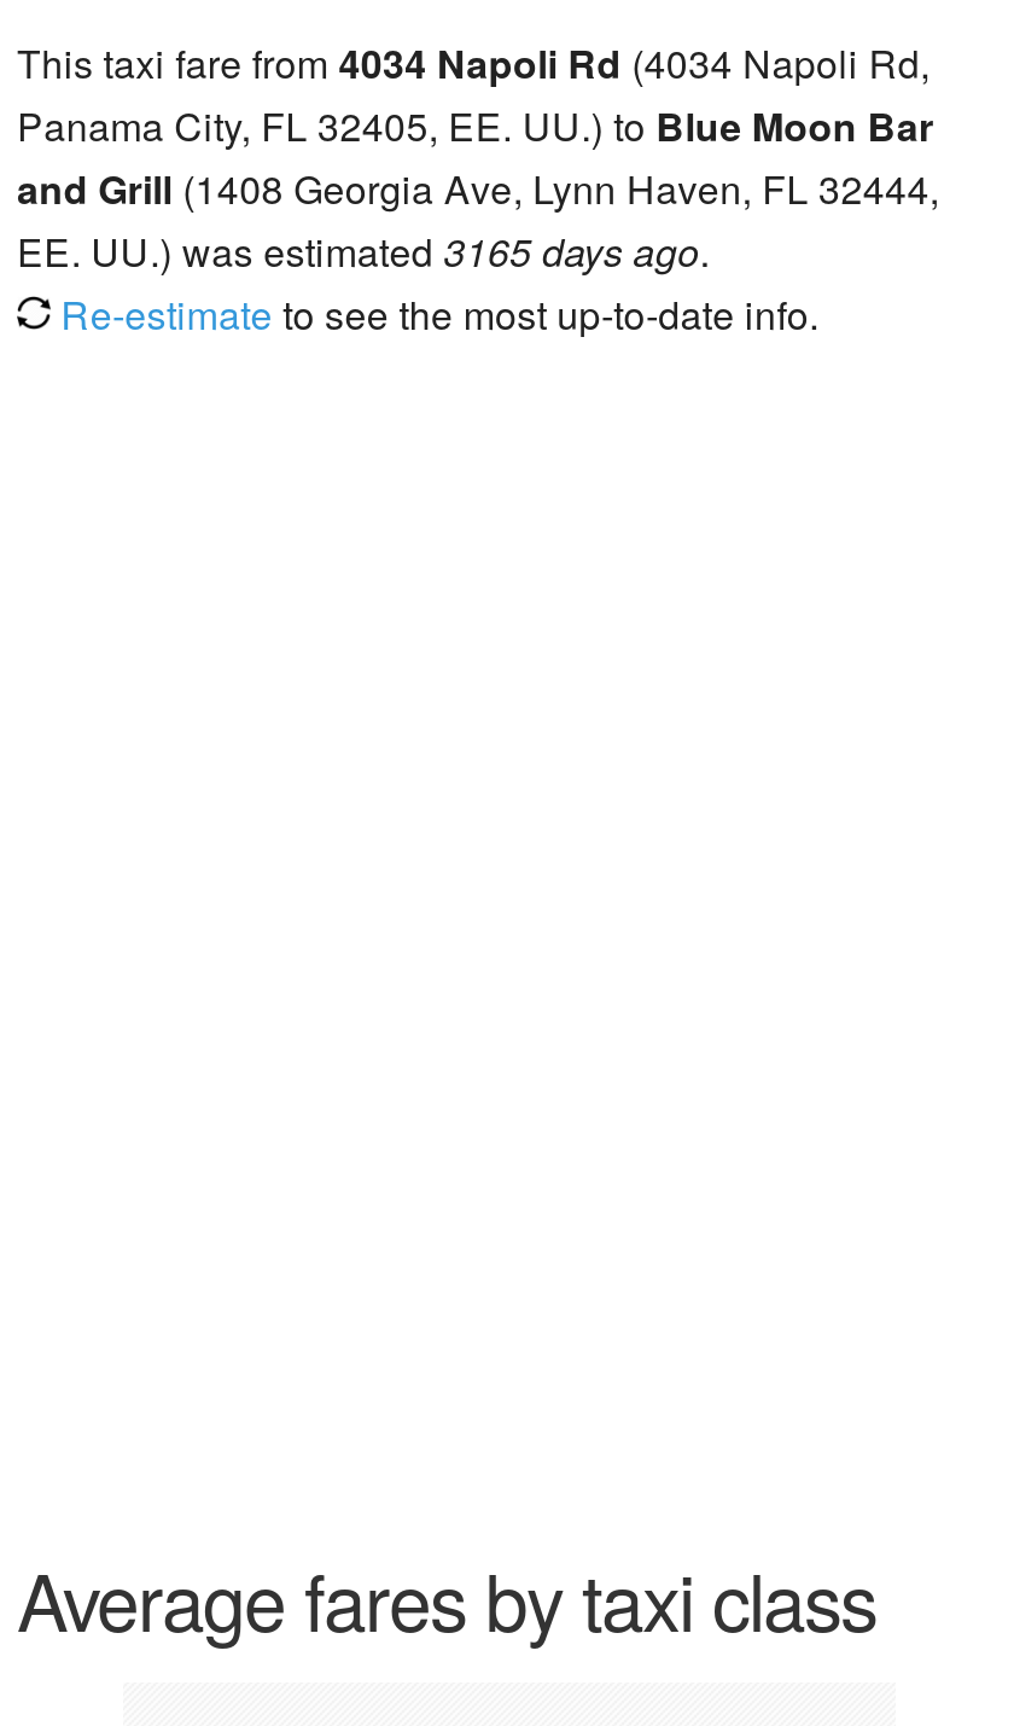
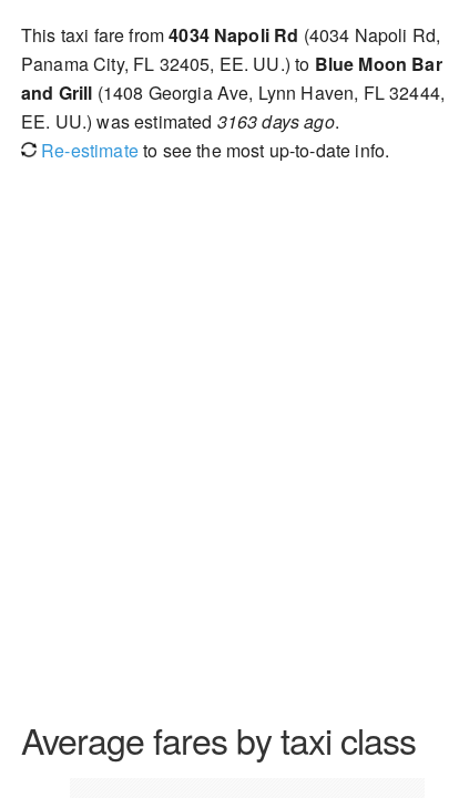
[17,223,710,279] EE. UU.) was estimated 3165 days ago. -> [21,109,339,134] EE. UU.) was estimated 3163 days ago.

